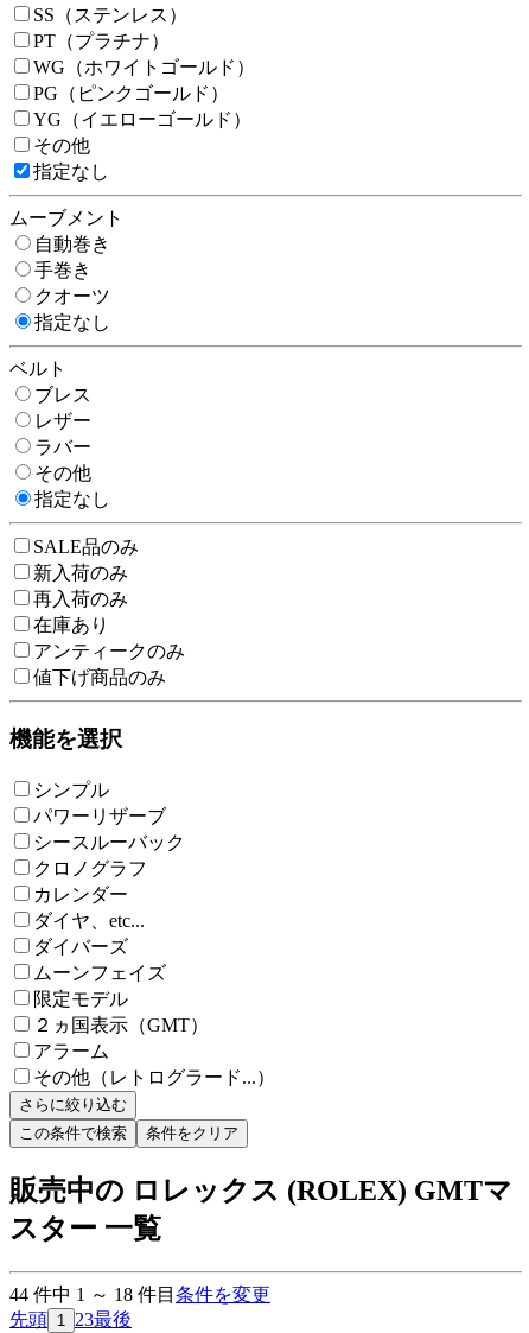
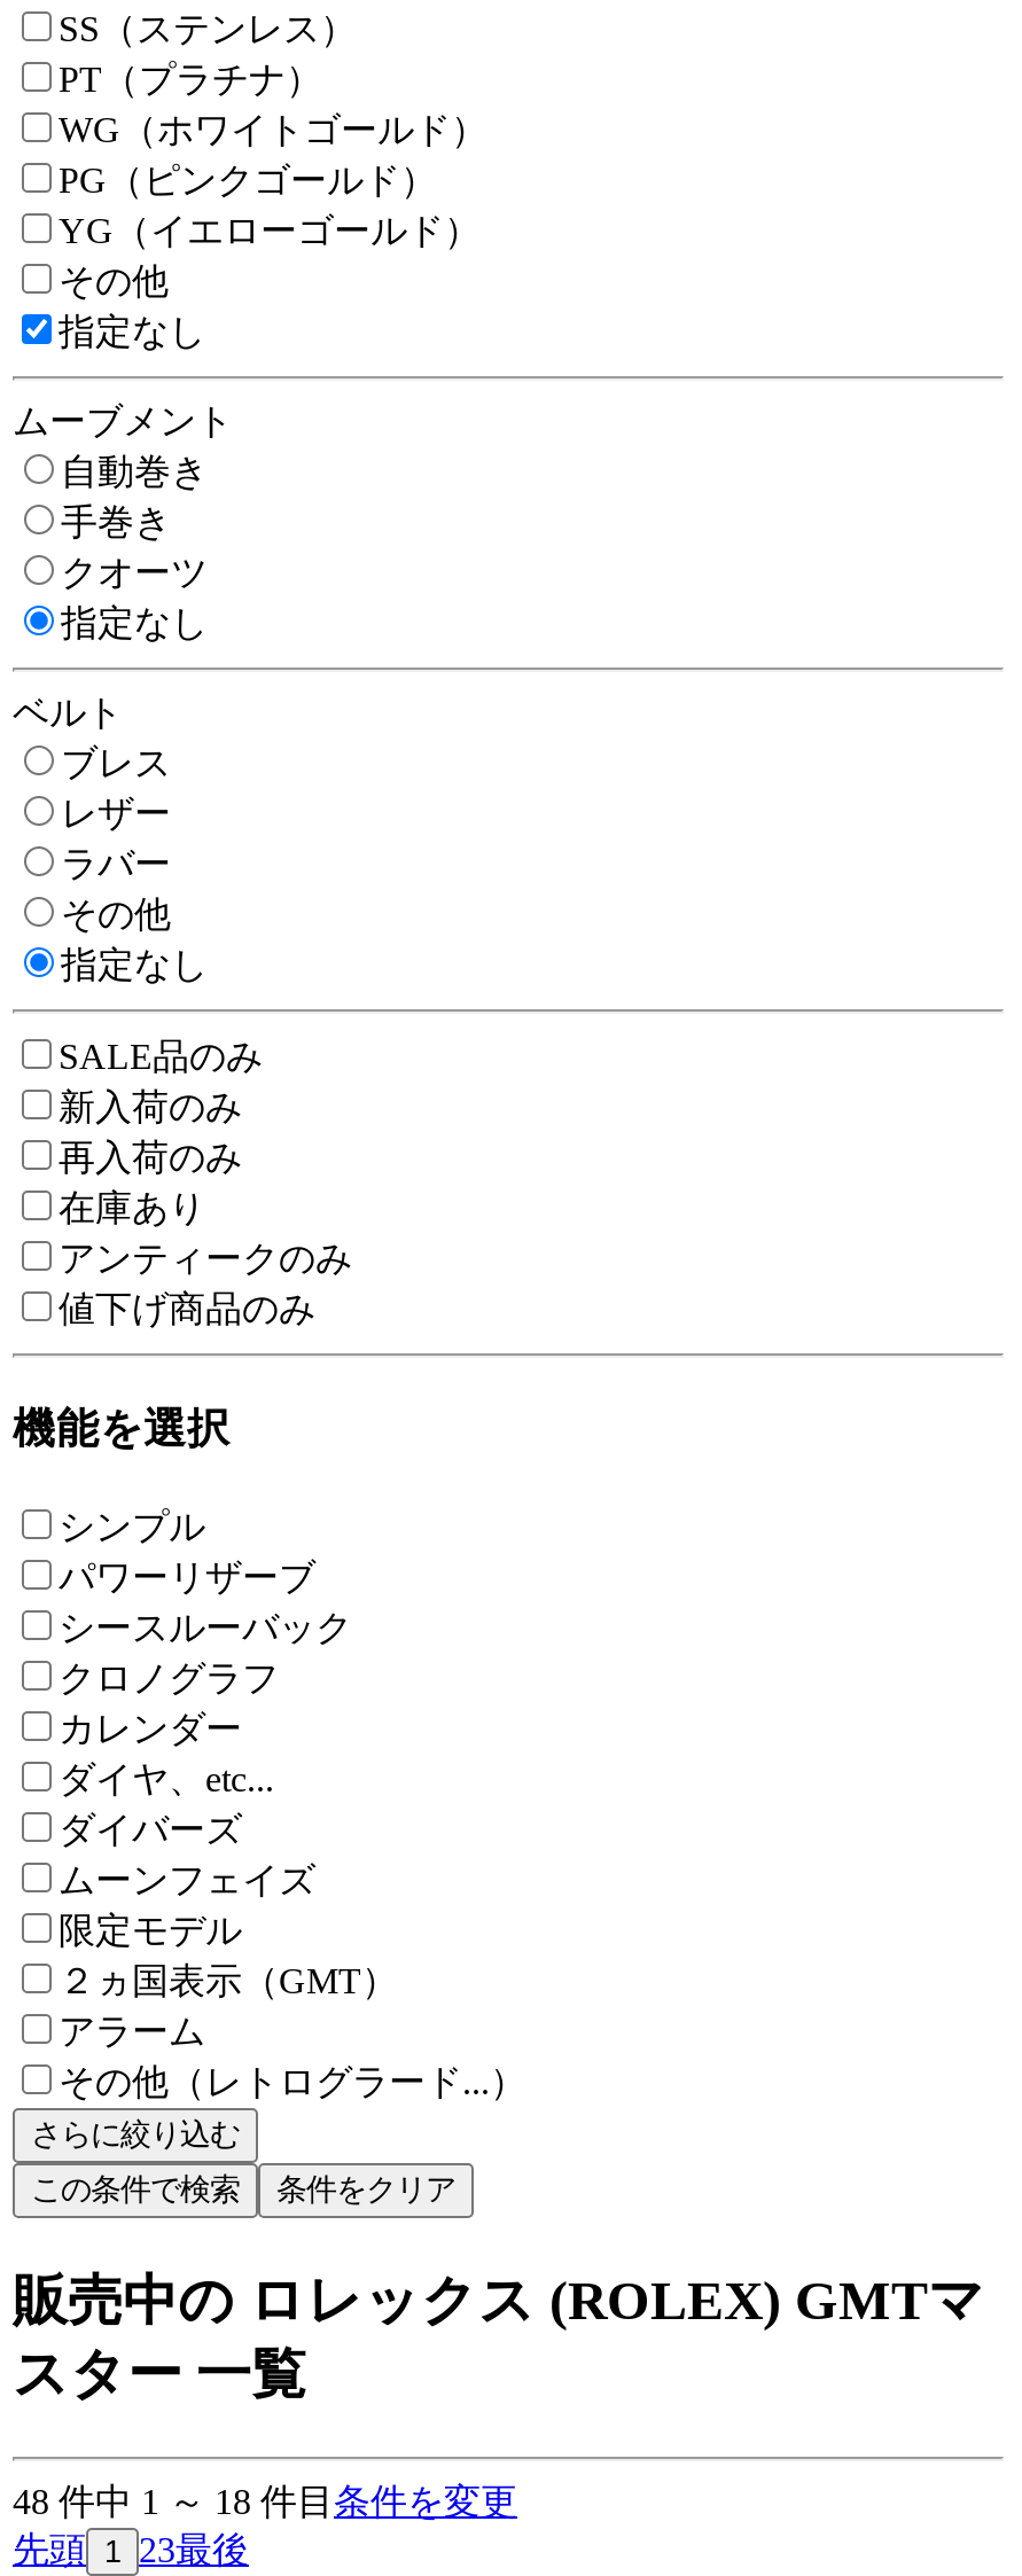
[9,1284,270,1304] 44件中1～18件目条件を変更 -> [13,2482,517,2521] 48件中1～18件目条件を変更

